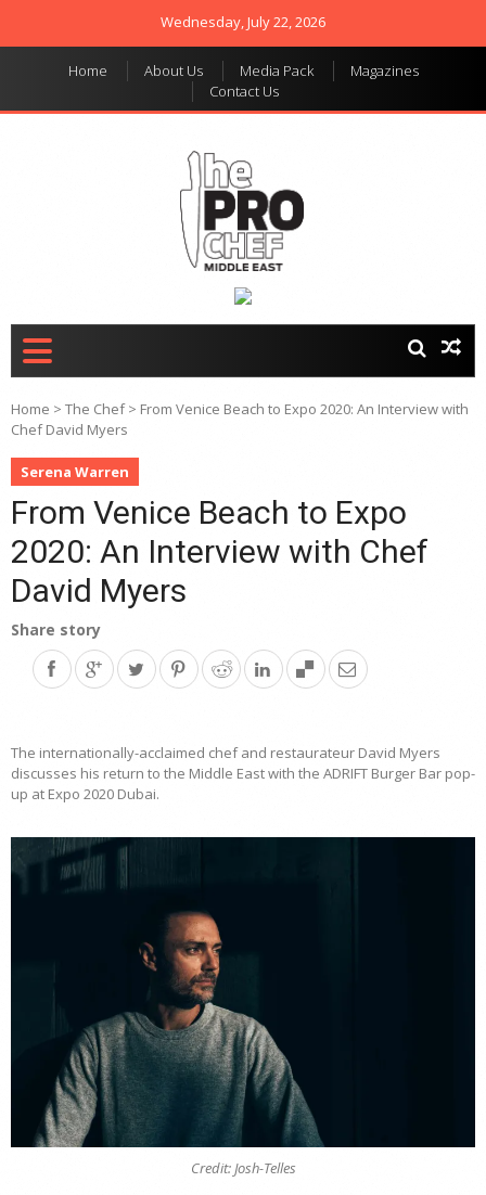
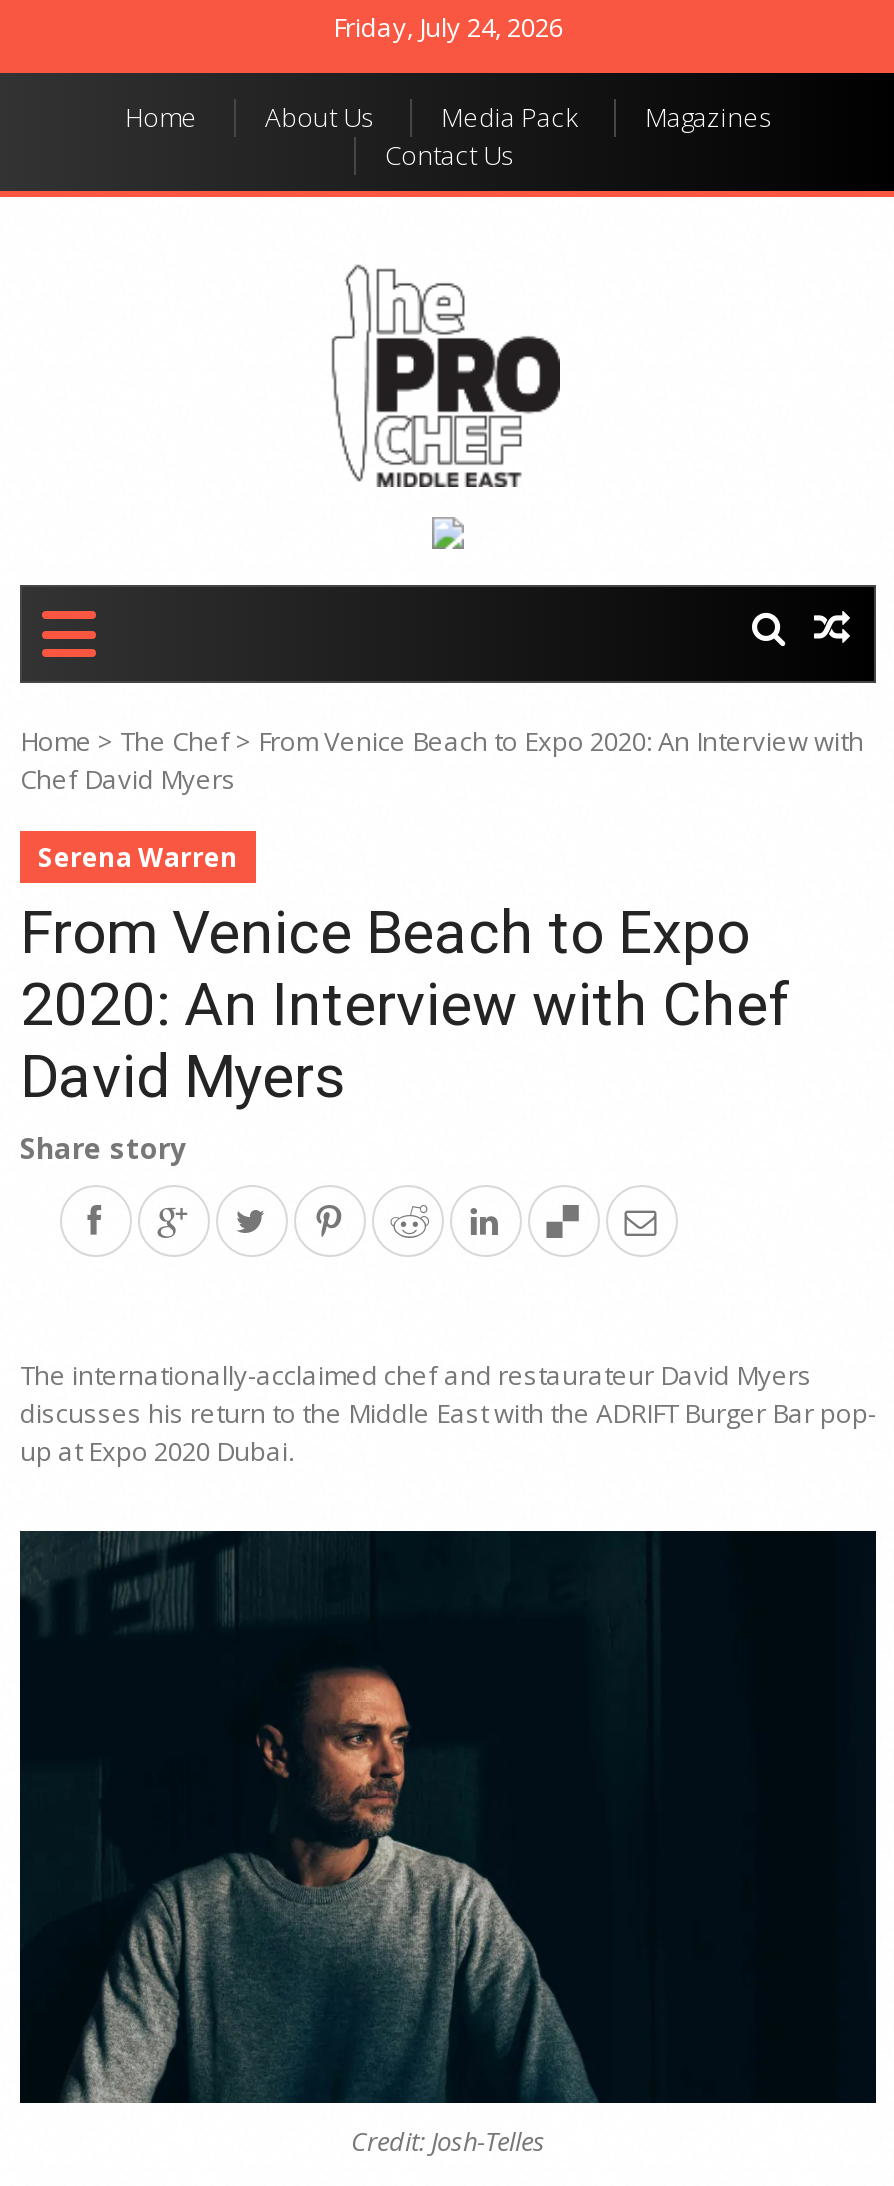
[161,12,325,31] Wednesday, July 22, 2026 -> [333,9,563,45] Friday, July 24, 2026

